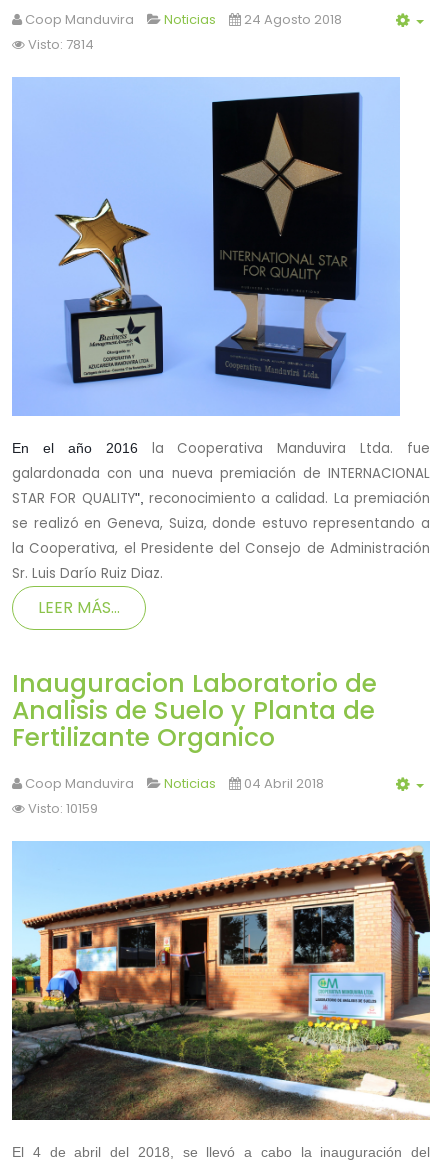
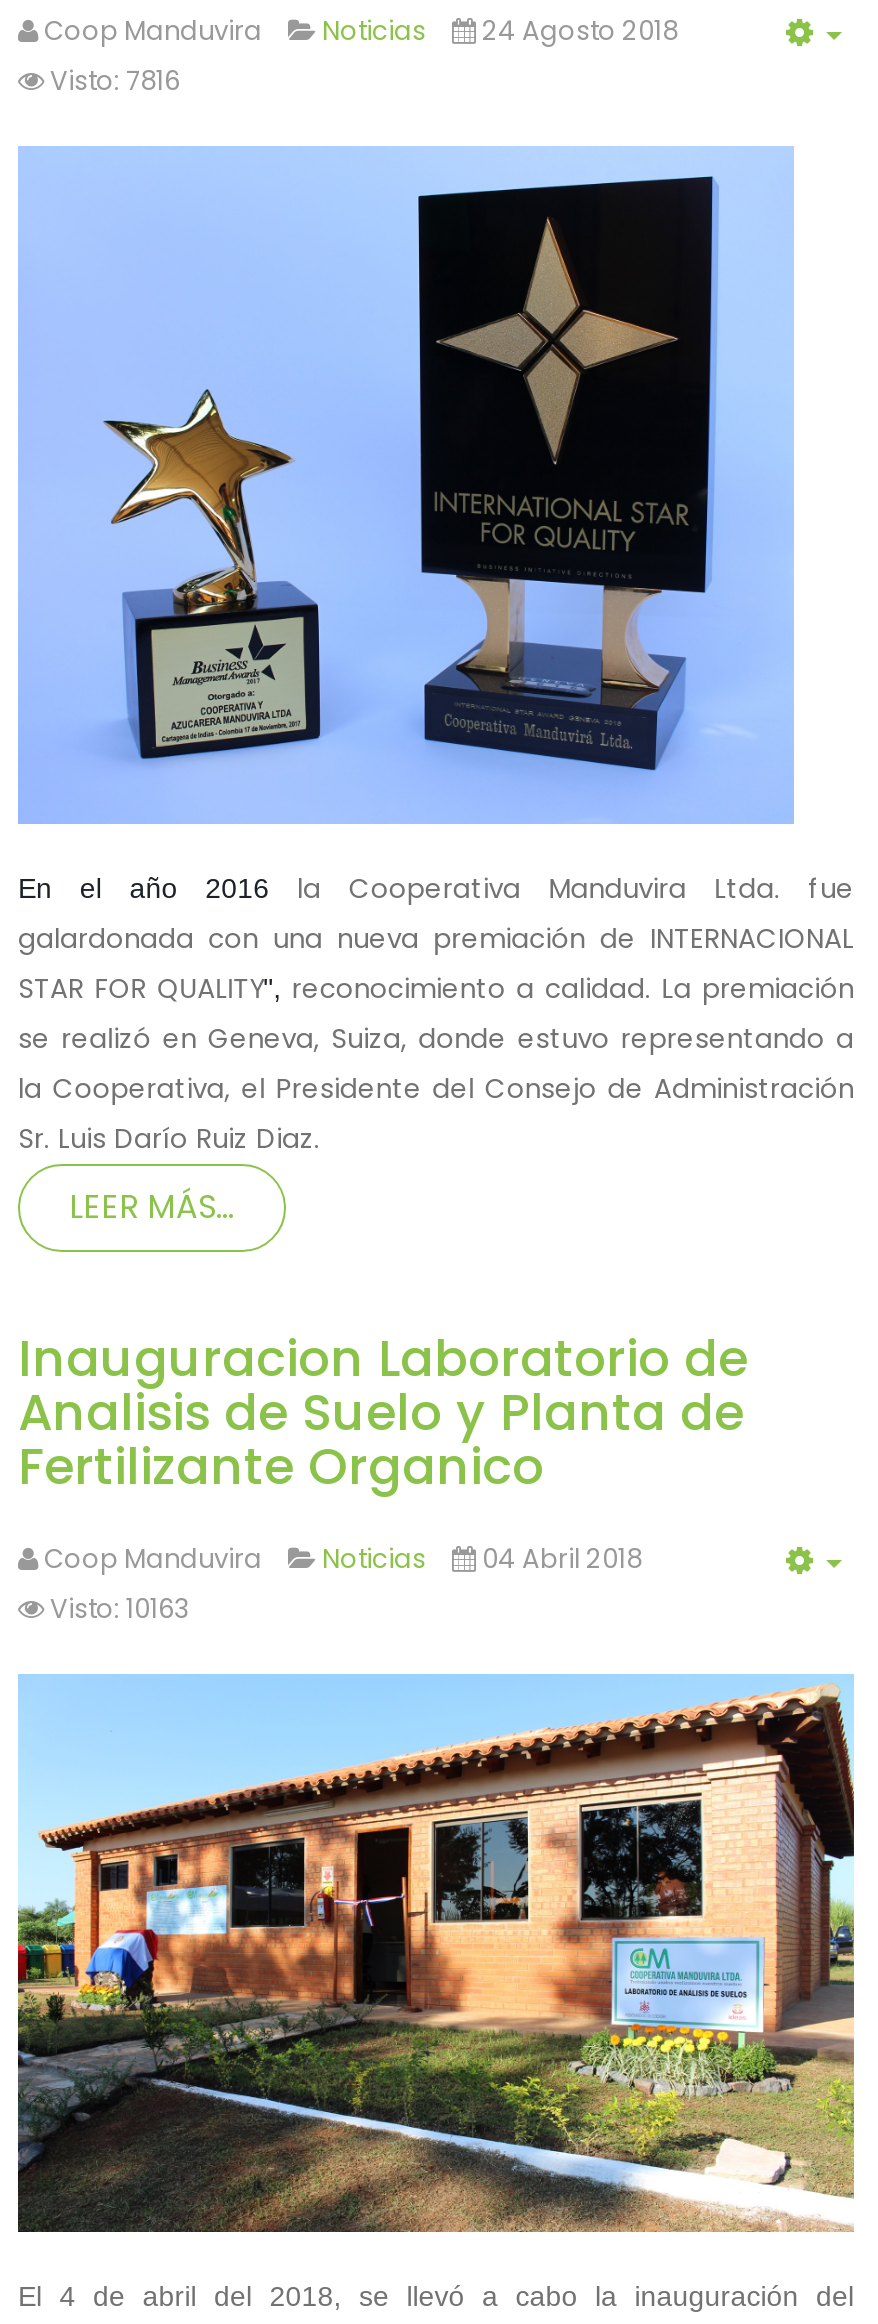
[28,35,94,54] Visto: 7814 -> [50,62,180,100] Visto: 7816
[28,799,98,818] Visto: 10159 -> [50,1591,190,1629] Visto: 10163

